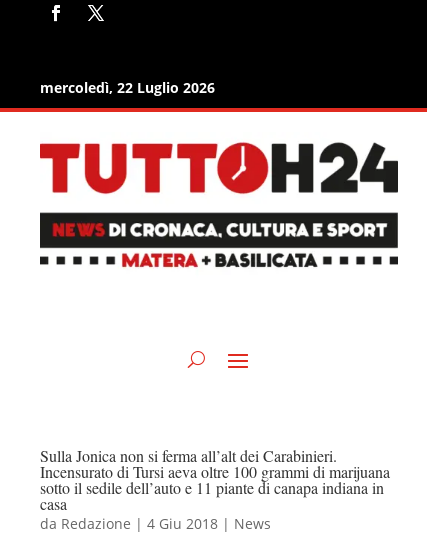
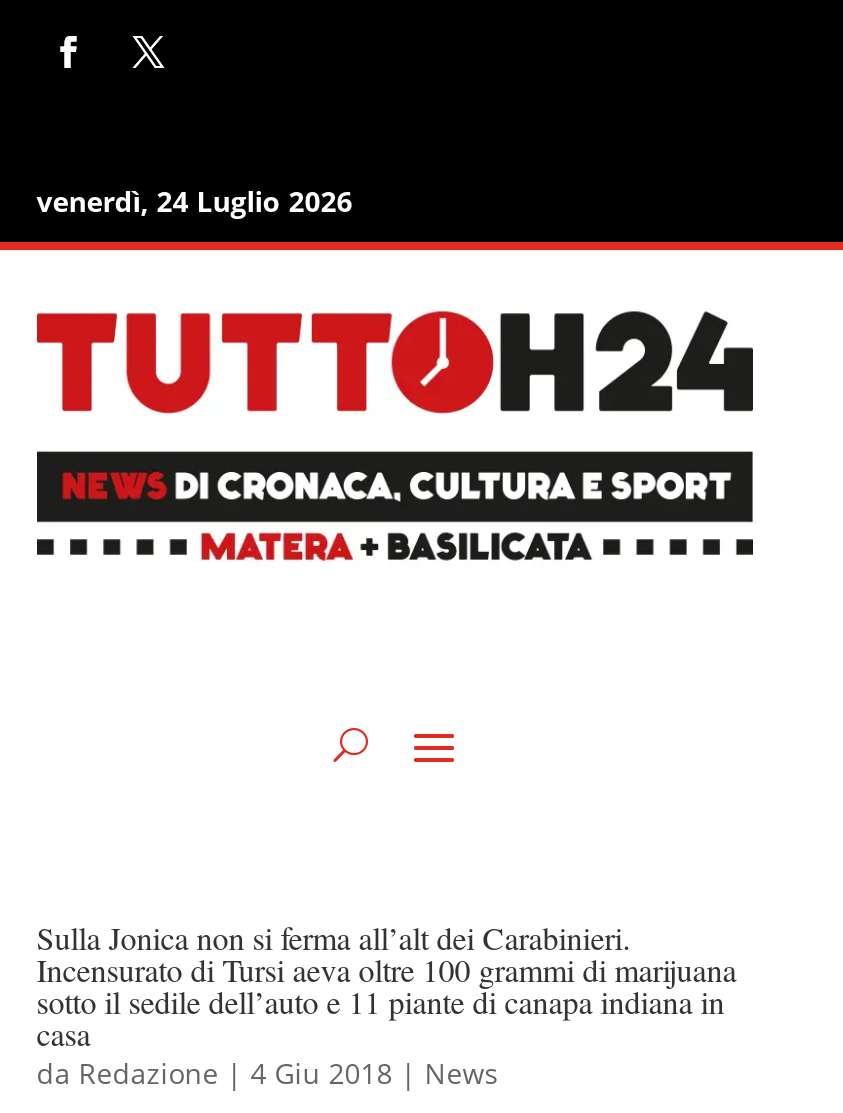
[40,78,215,97] mercoledì, 22 Luglio 2026 -> [37,182,353,220] venerdì, 24 Luglio 2026

